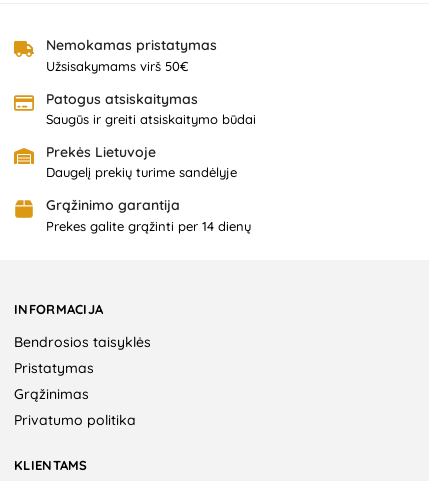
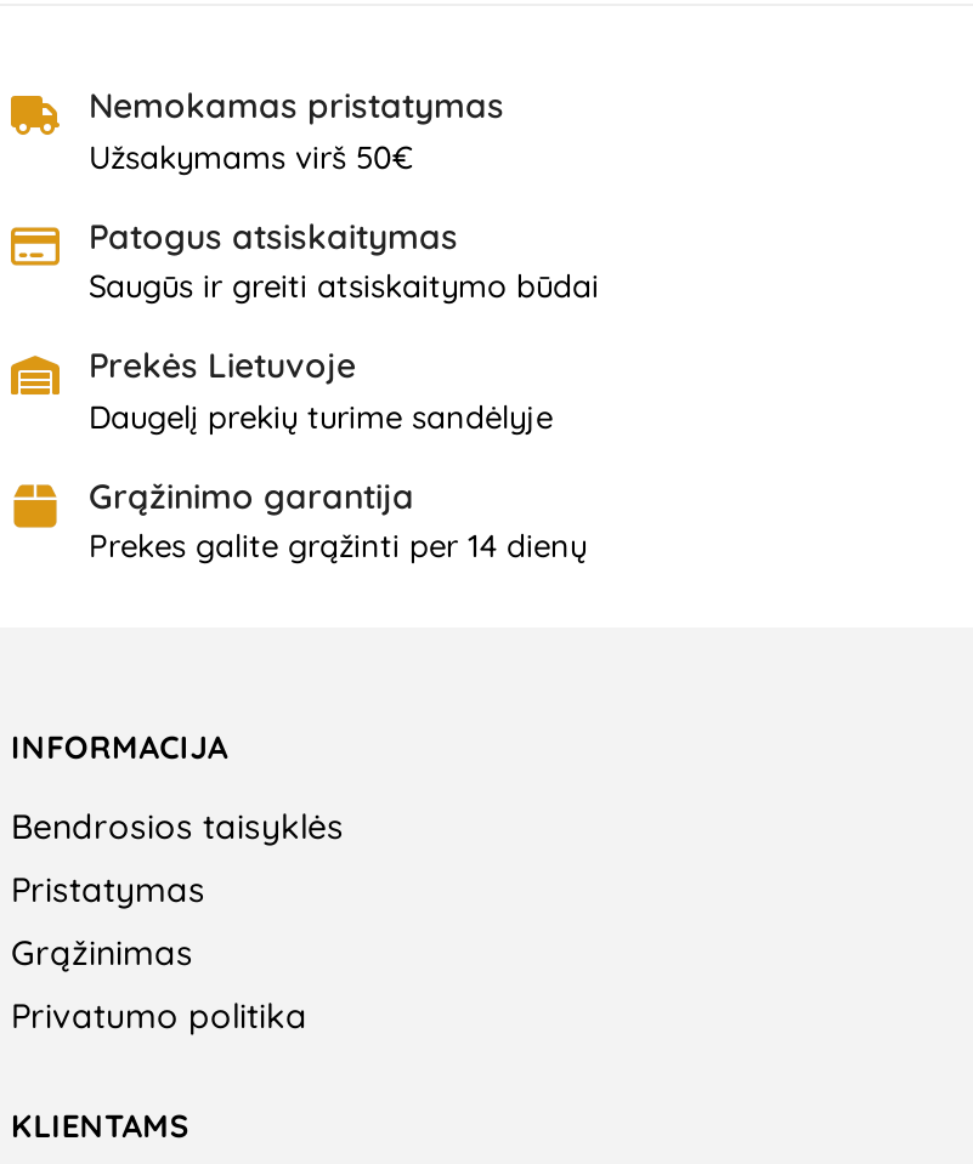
[46,57,189,73] Užsisakymams virš 50€ -> [89,136,414,175] Užsakymams virš 50€

